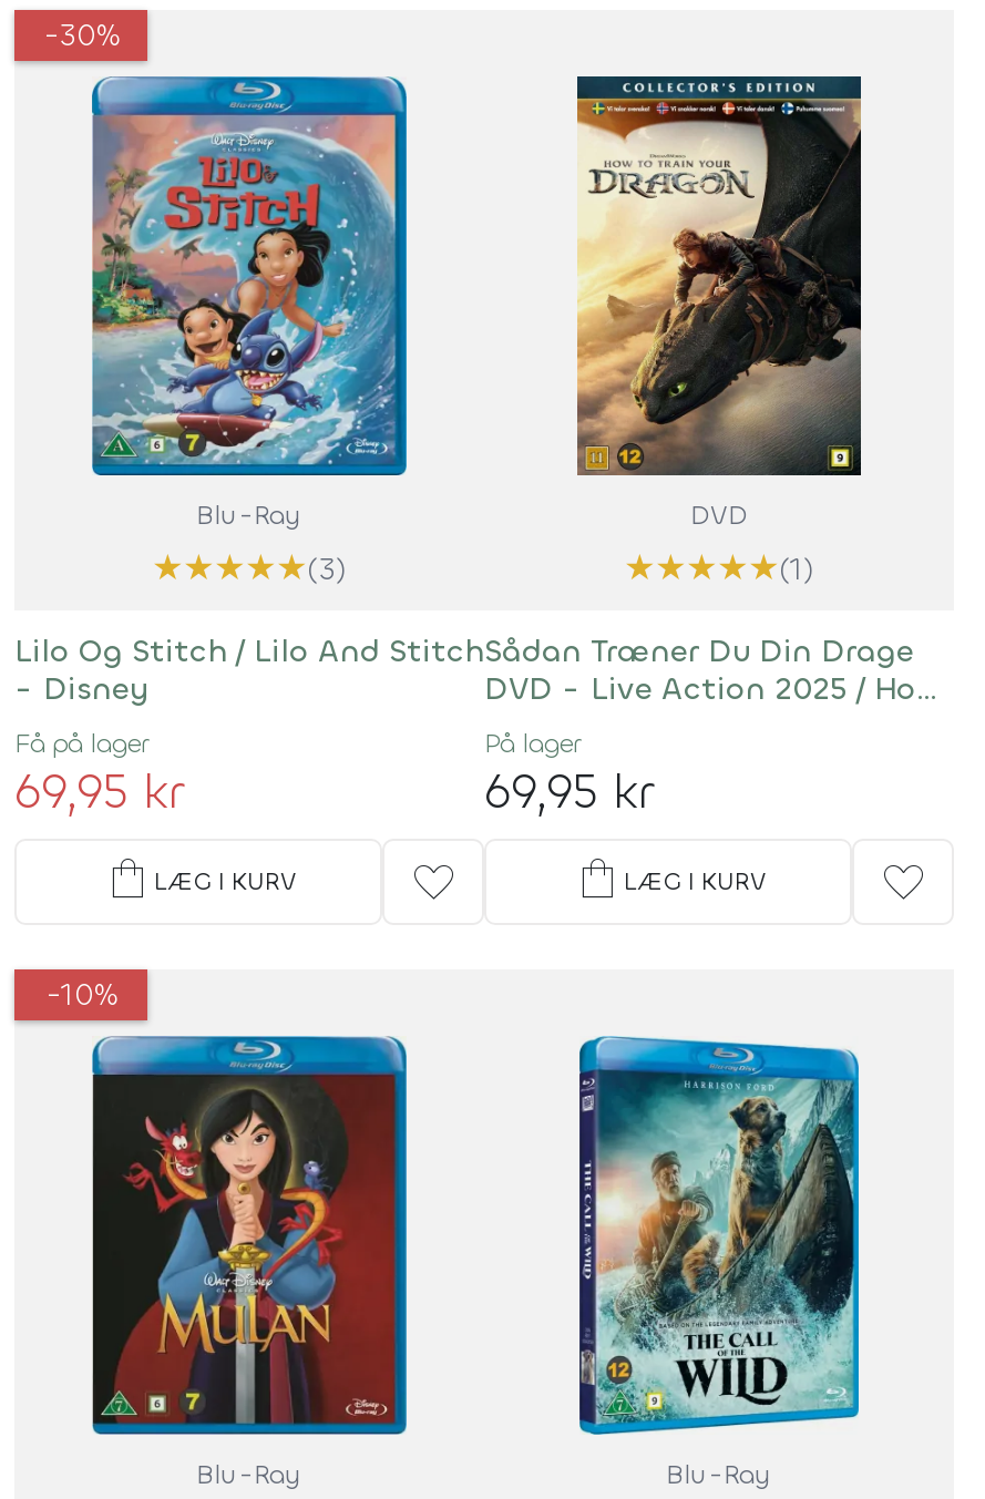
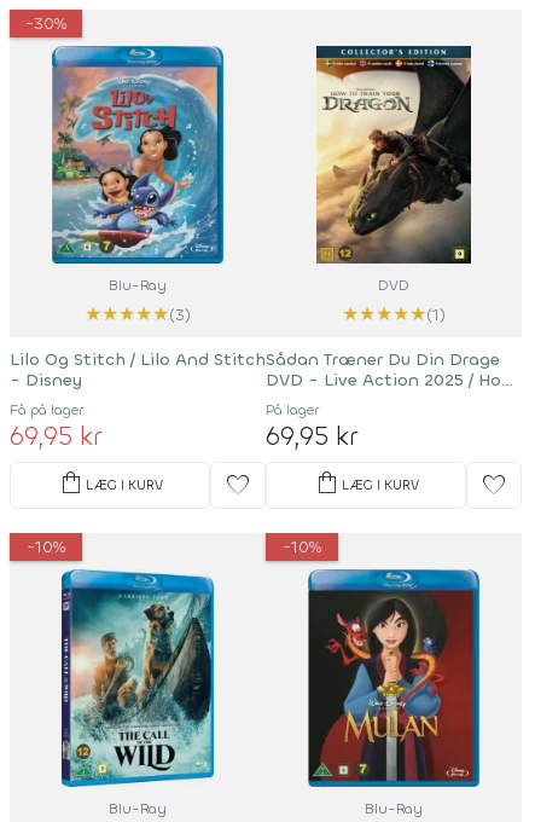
none -> [283,536,321,558] -10%
[90,1034,409,1437] [image] -> [52,569,223,787] [image]
[562,1036,876,1435] [image] -> [307,568,481,788] [image]

